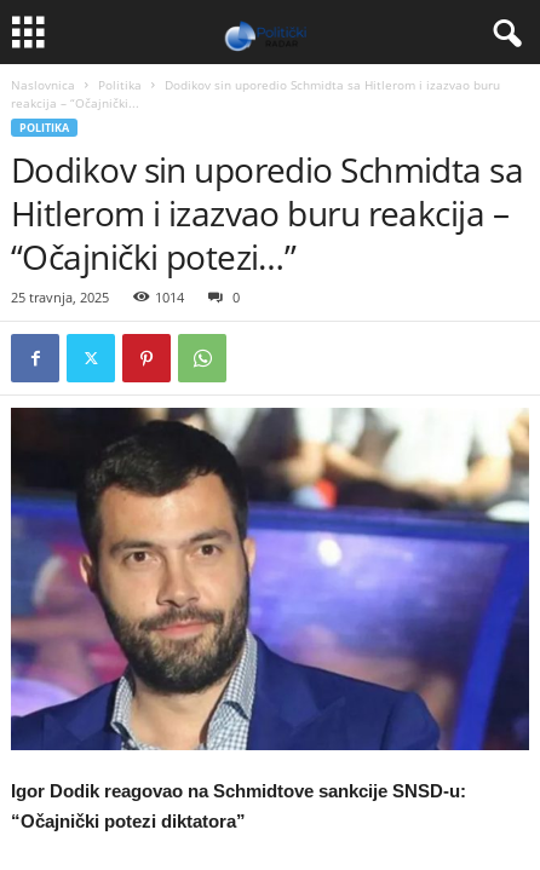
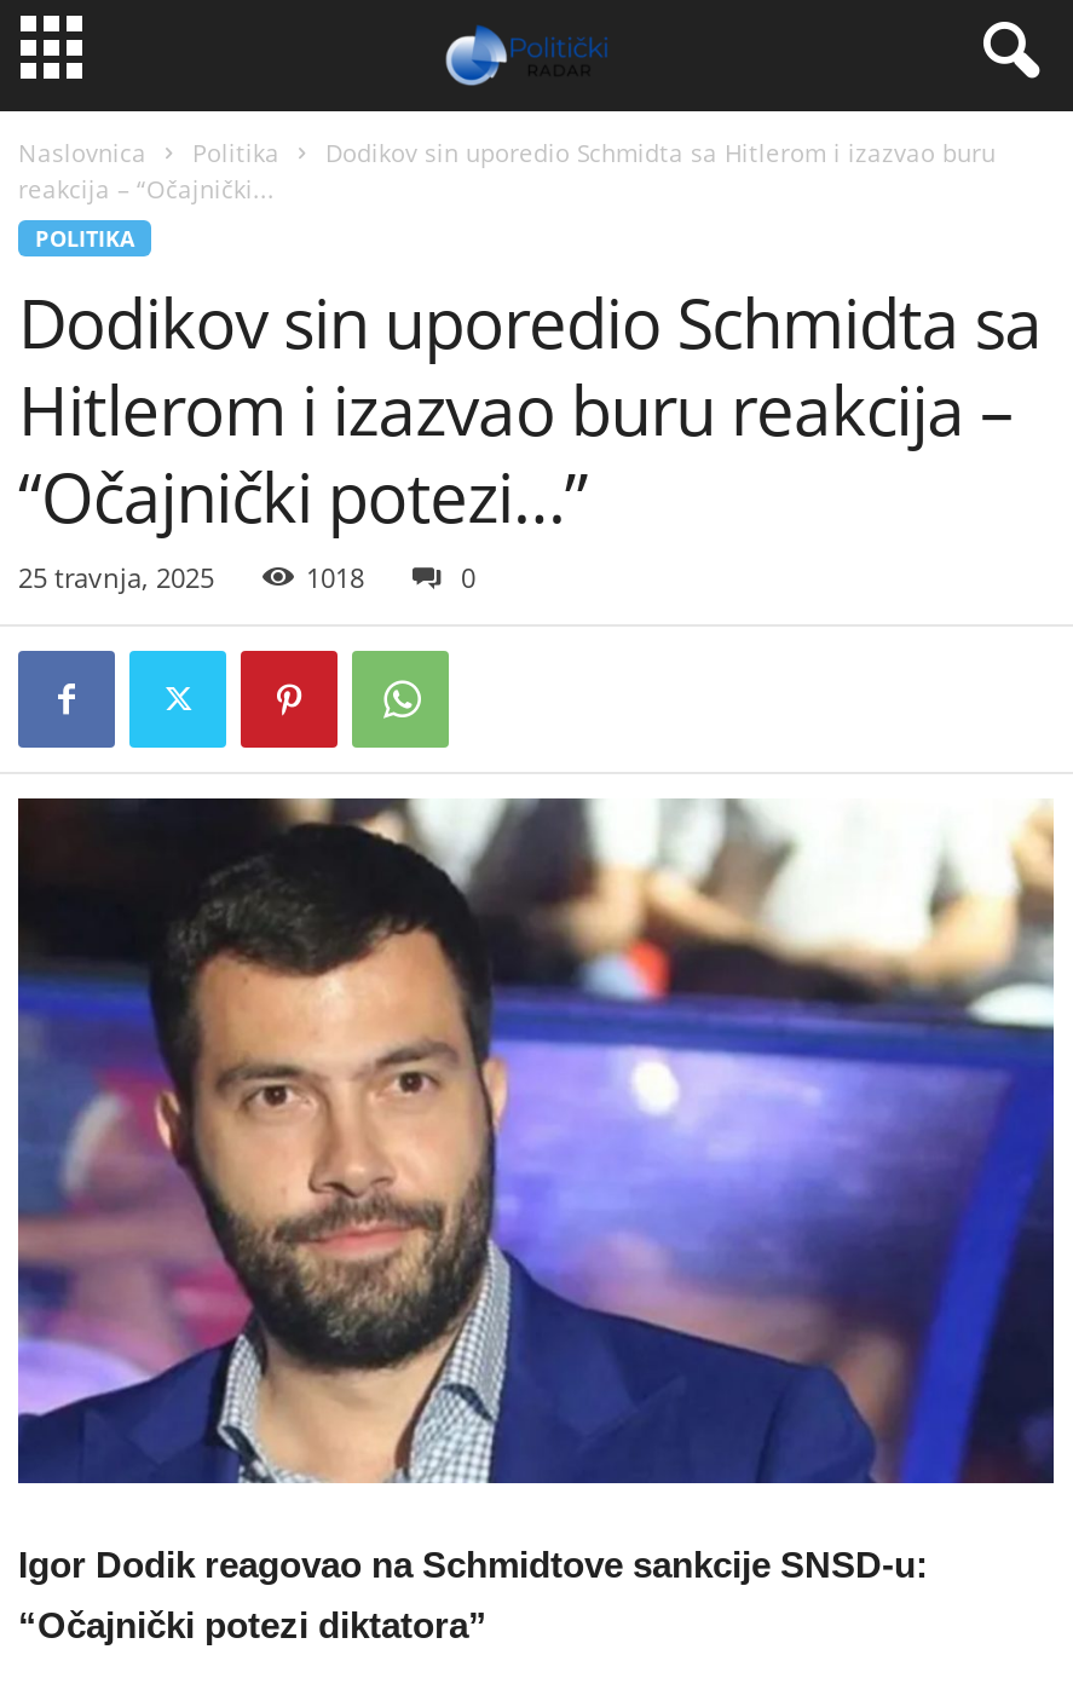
[155,288,184,306] 1014 -> [306,559,364,595] 1018

